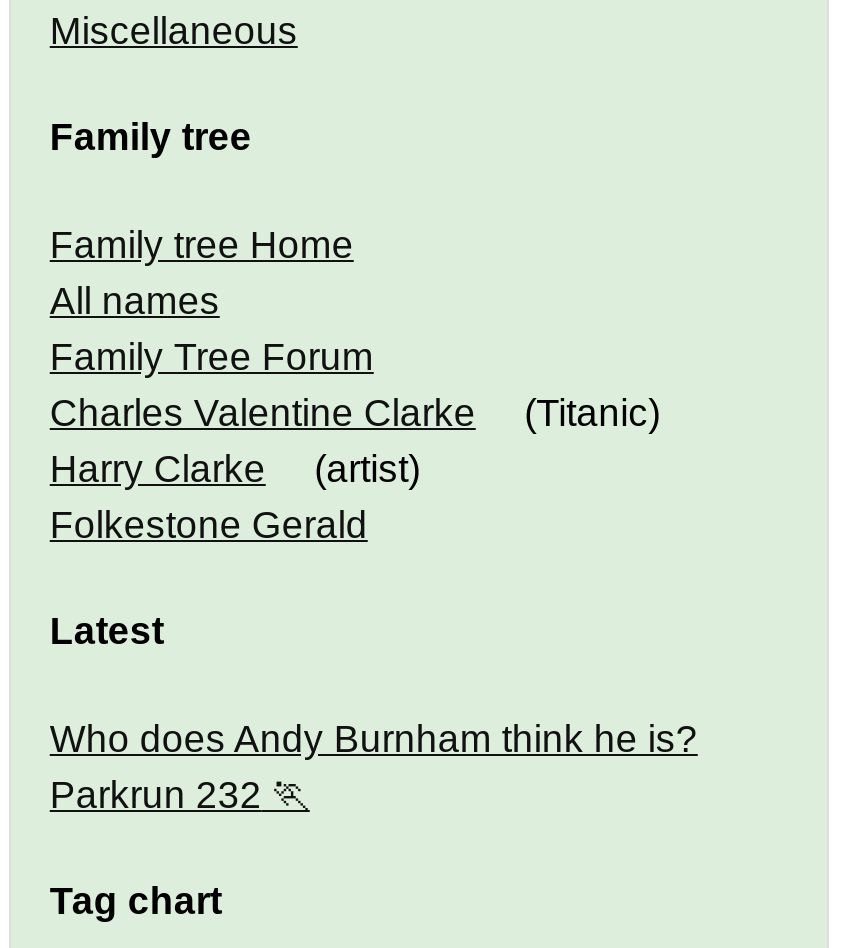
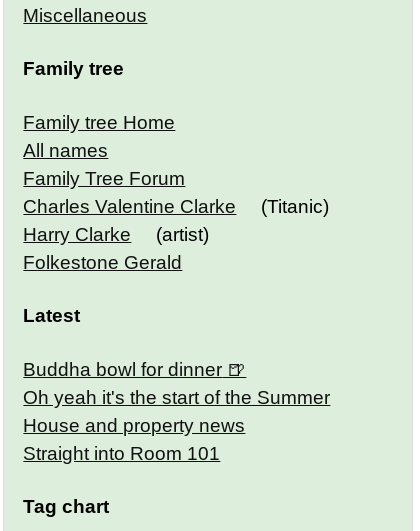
[50,717,698,815] Who does Andy Burnham think he is? | Parkrun 232 -> [23,359,330,464] Buddha bowl for dinner | Oh yeah it's the start of the Summer | House and property news | Straight into Room 101

